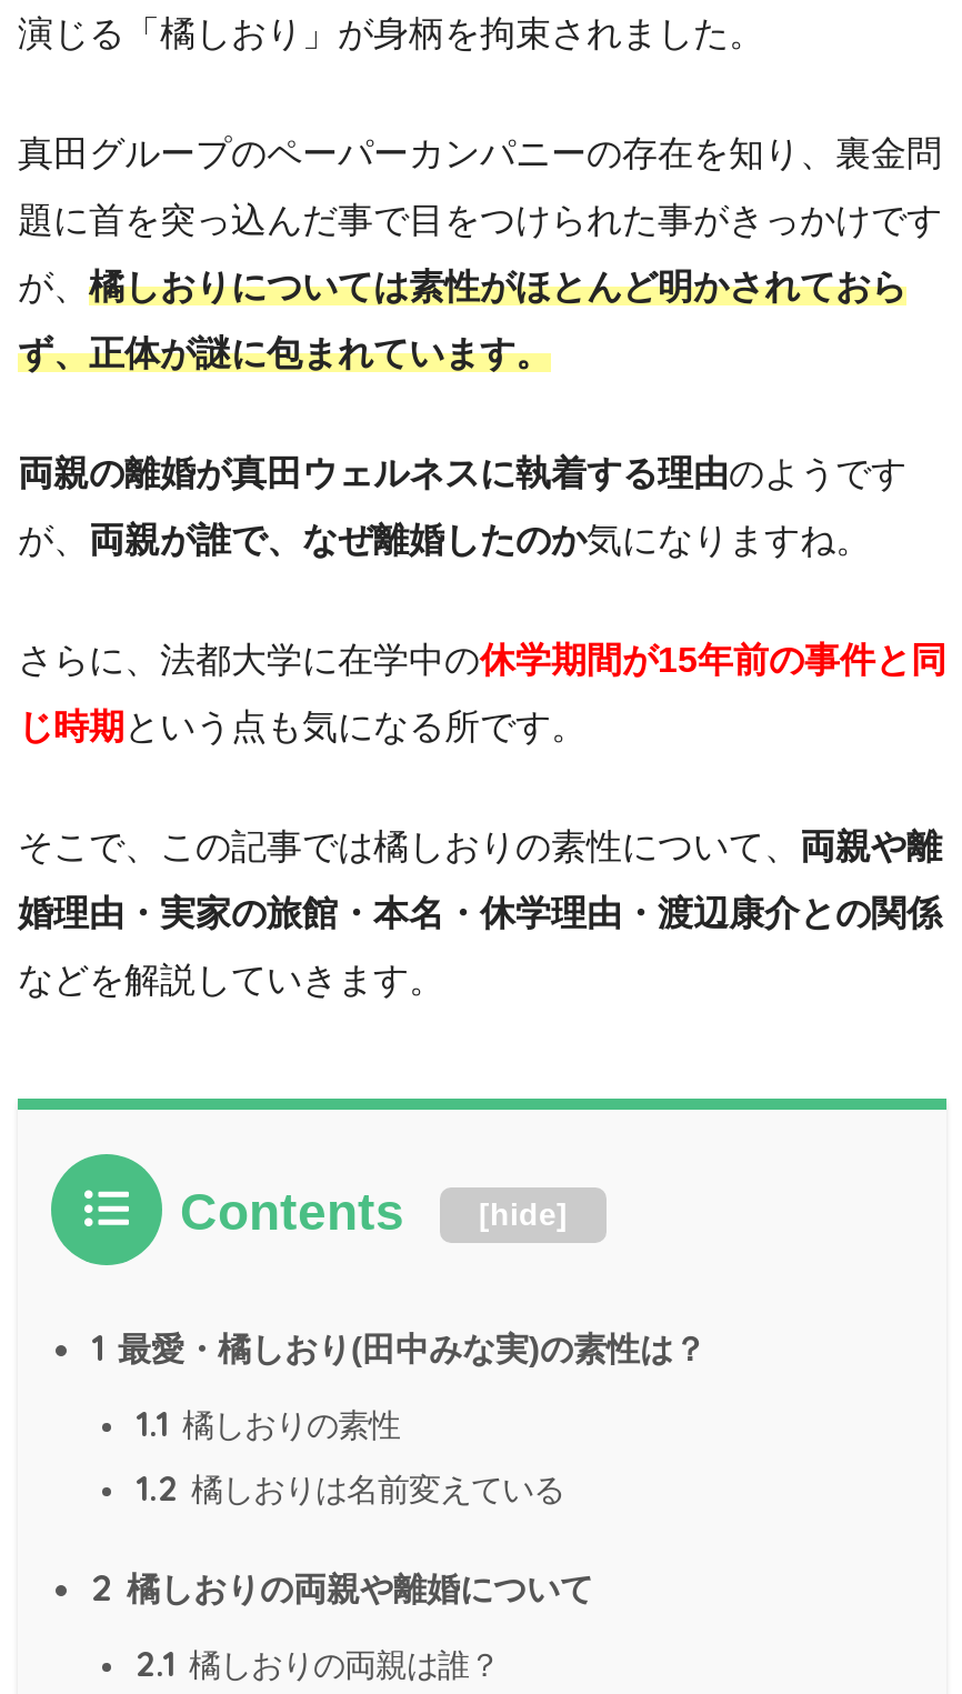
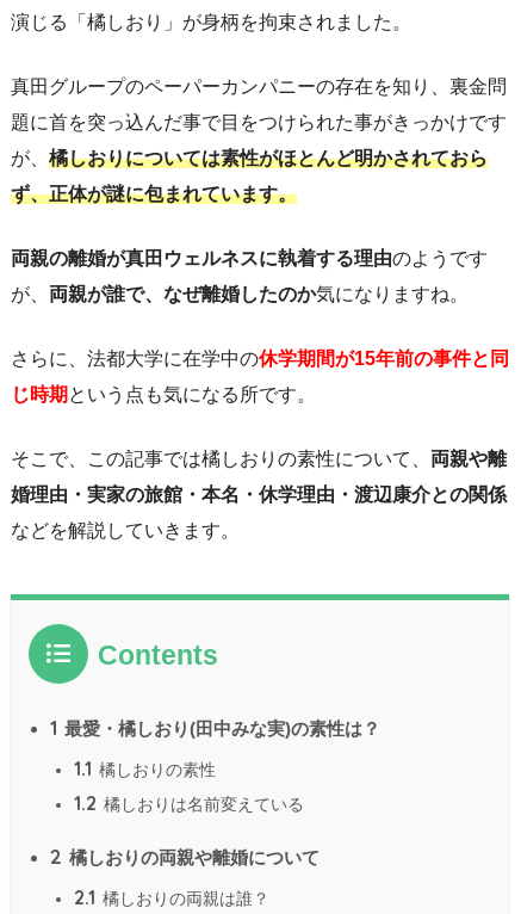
[479,1196,568,1232] [hide] -> none

